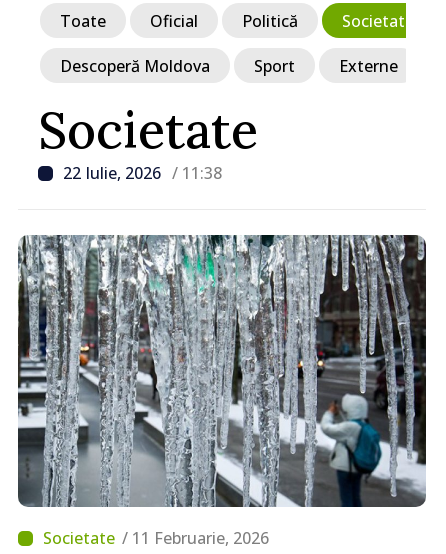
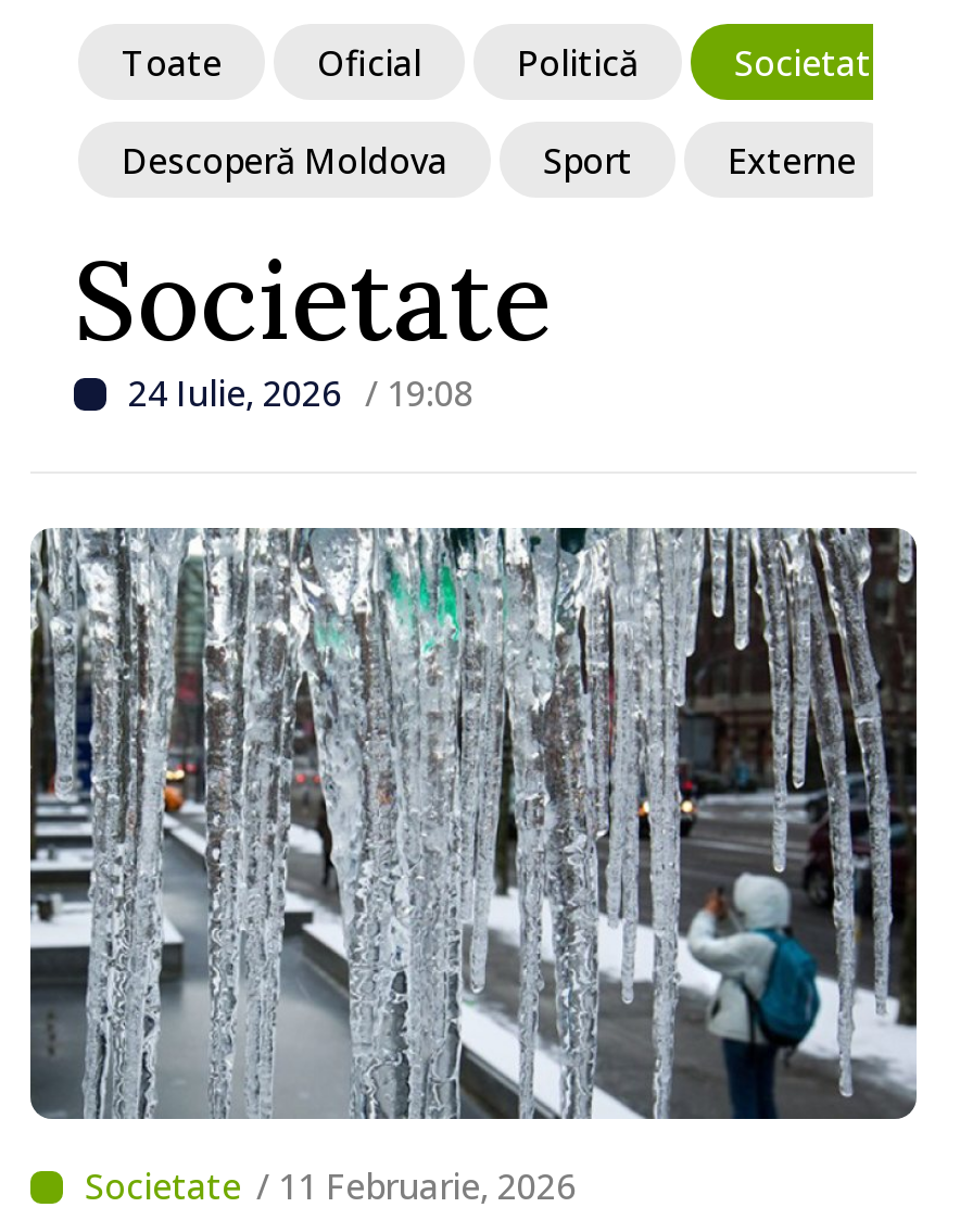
[63,162,222,184] 22 Iulie, 2026 / 11:38 -> [128,369,473,417] 24 Iulie, 2026 / 19:08

